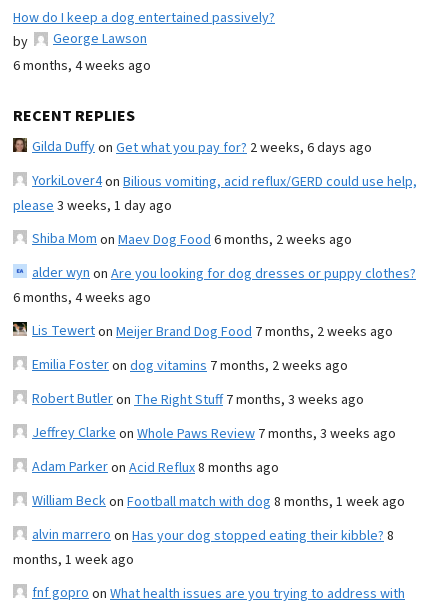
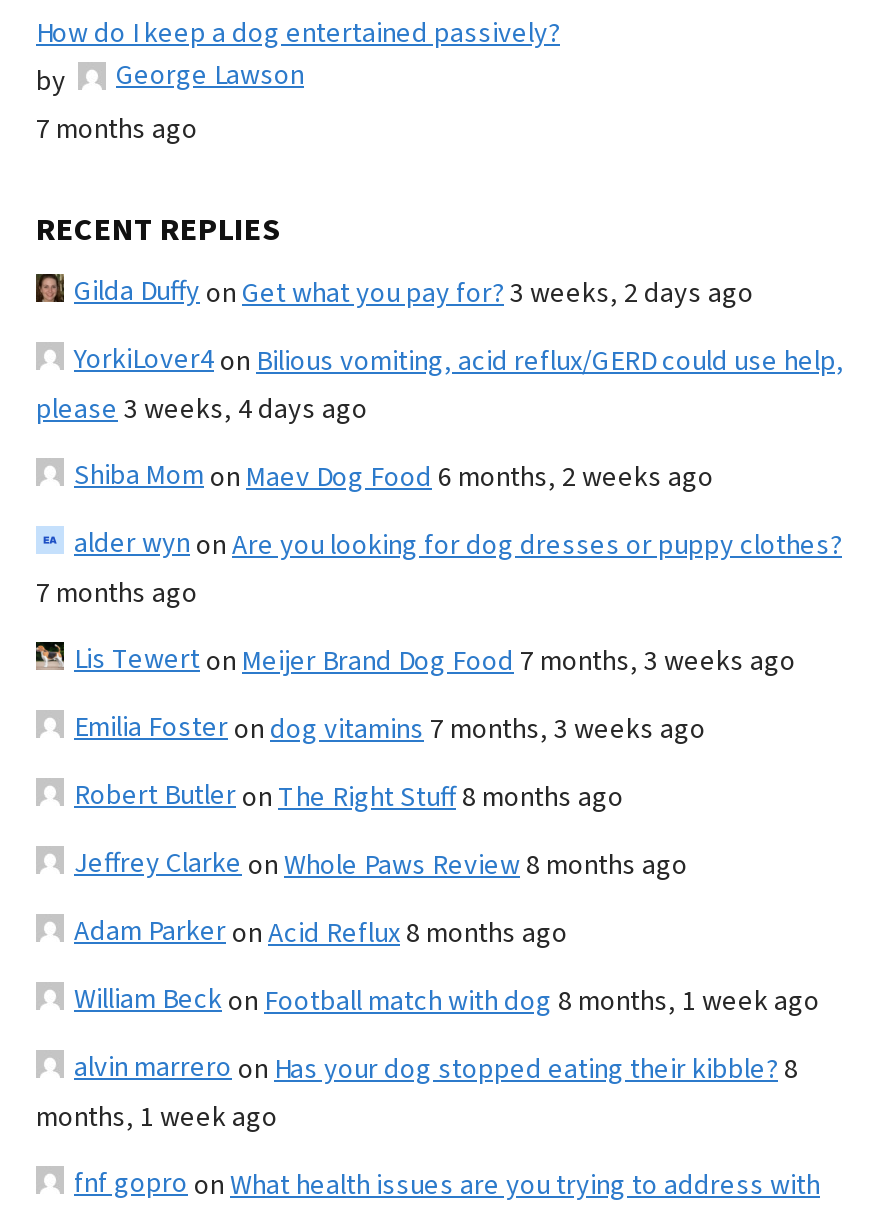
[13,56,151,76] 6 months, 4 weeks ago -> [36,109,198,149] 7 months ago
[32,137,372,158] Gilda Duffyon Get what you pay for? 2 weeks, 6 days ago -> [74,271,754,313] Gilda Duffyon Get what you pay for? 3 weeks, 2 days ago
[13,196,172,216] please 3 weeks, 1 day ago -> [36,389,368,429] please 3 weeks, 4 days ago
[13,288,151,308] 6 months, 4 weeks ago -> [36,573,198,613] 7 months ago
[32,321,393,342] Lis Tewerton Meijer Brand Dog Food 7 months, 2 weeks ago -> [74,639,796,681] Lis Tewerton Meijer Brand Dog Food 7 months, 3 weeks ago
[32,355,348,376] Emilia Fosteron dog vitamins 7 months, 2 weeks ago -> [74,707,706,749] Emilia Fosteron dog vitamins 7 months, 3 weeks ago
[32,389,364,410] Robert Butleron The Right Stuff 7 months, 3 weeks ago -> [74,775,624,817] Robert Butleron The Right Stuff 8 months ago
[32,423,396,444] Jeffrey Clarkeon Whole Paws Review 7 months, 3 weeks ago -> [74,843,688,885] Jeffrey Clarkeon Whole Paws Review 8 months ago

